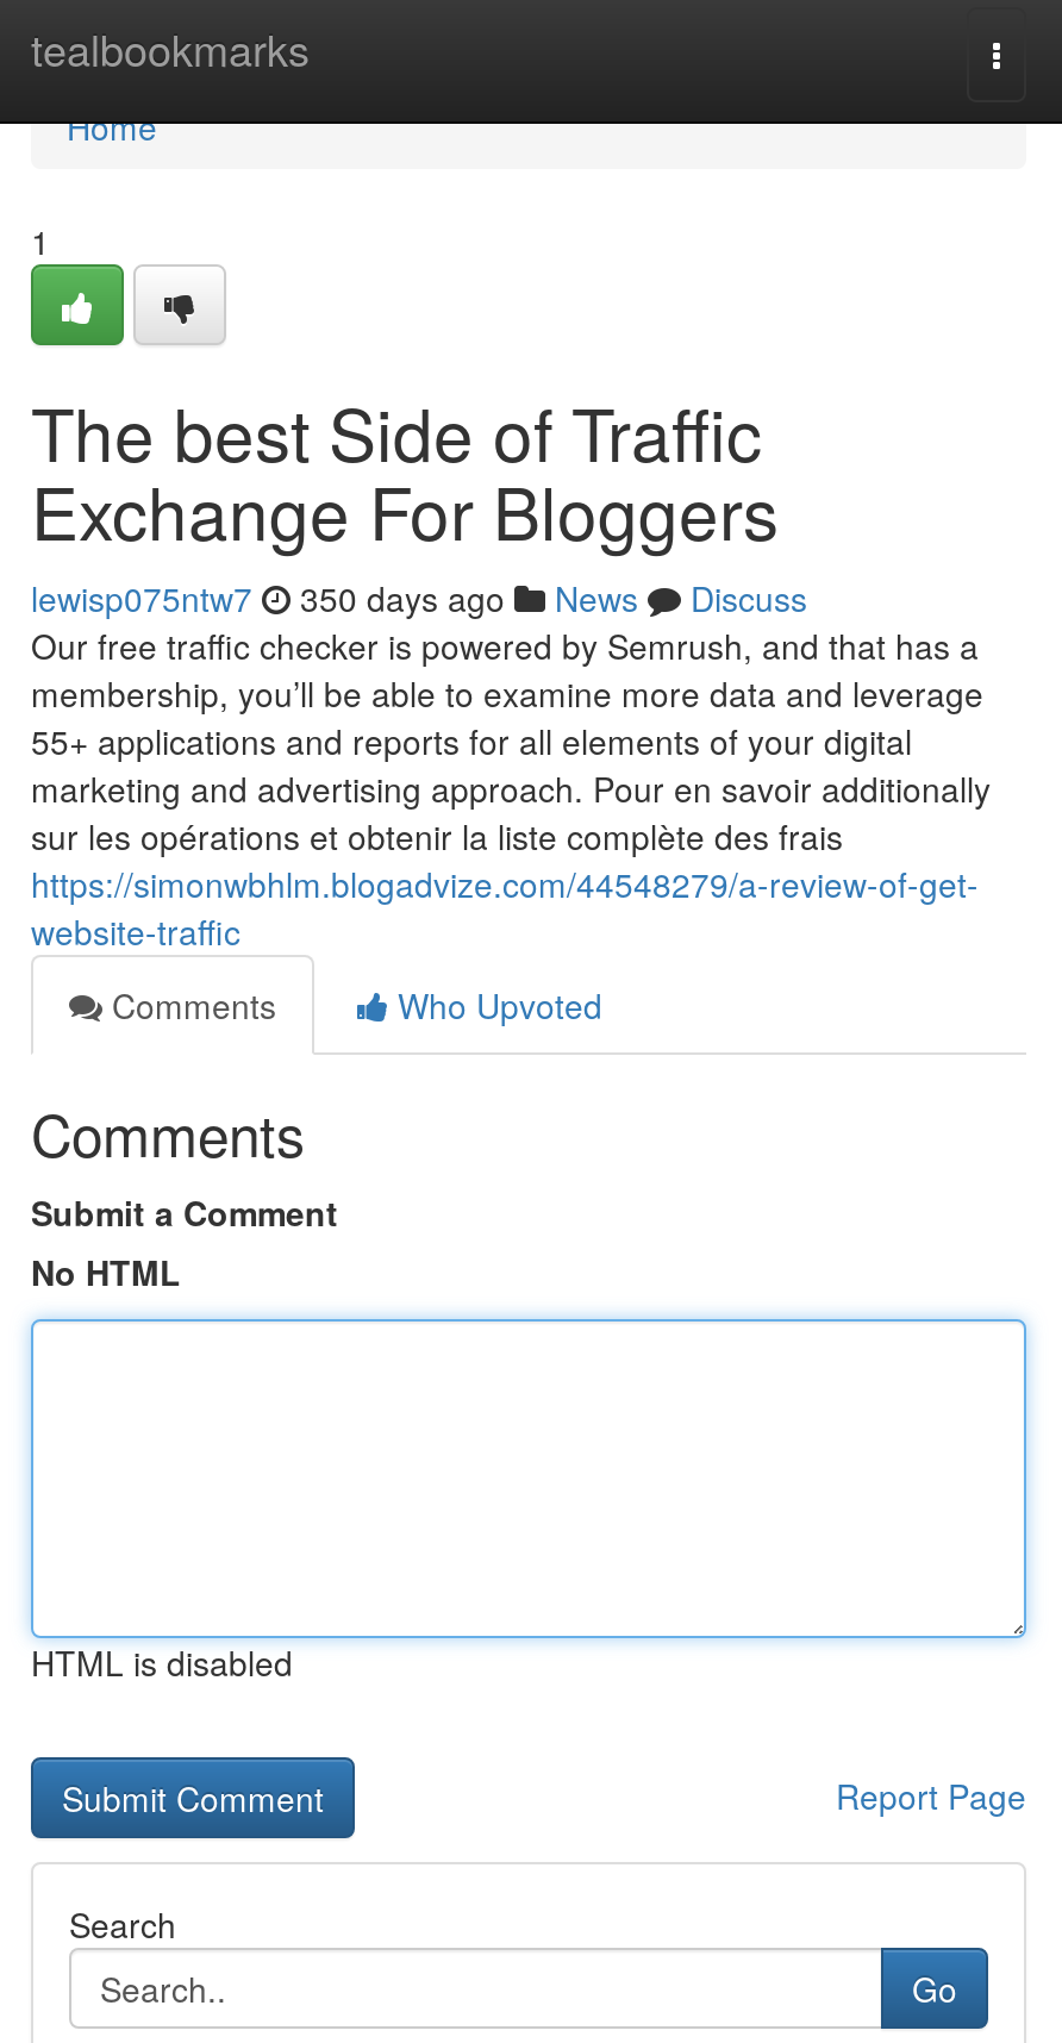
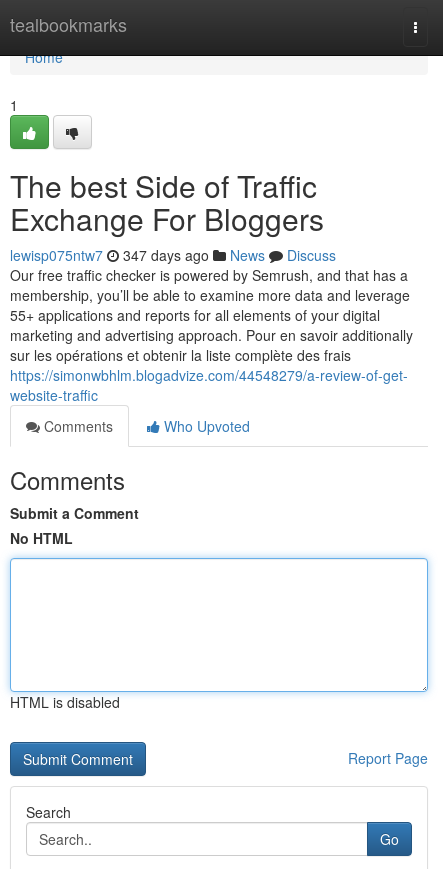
[31,574,807,621] lewisp075ntw7 350 days ago News Discuss -> [10,245,336,265] lewisp075ntw7 347 days ago News Discuss

